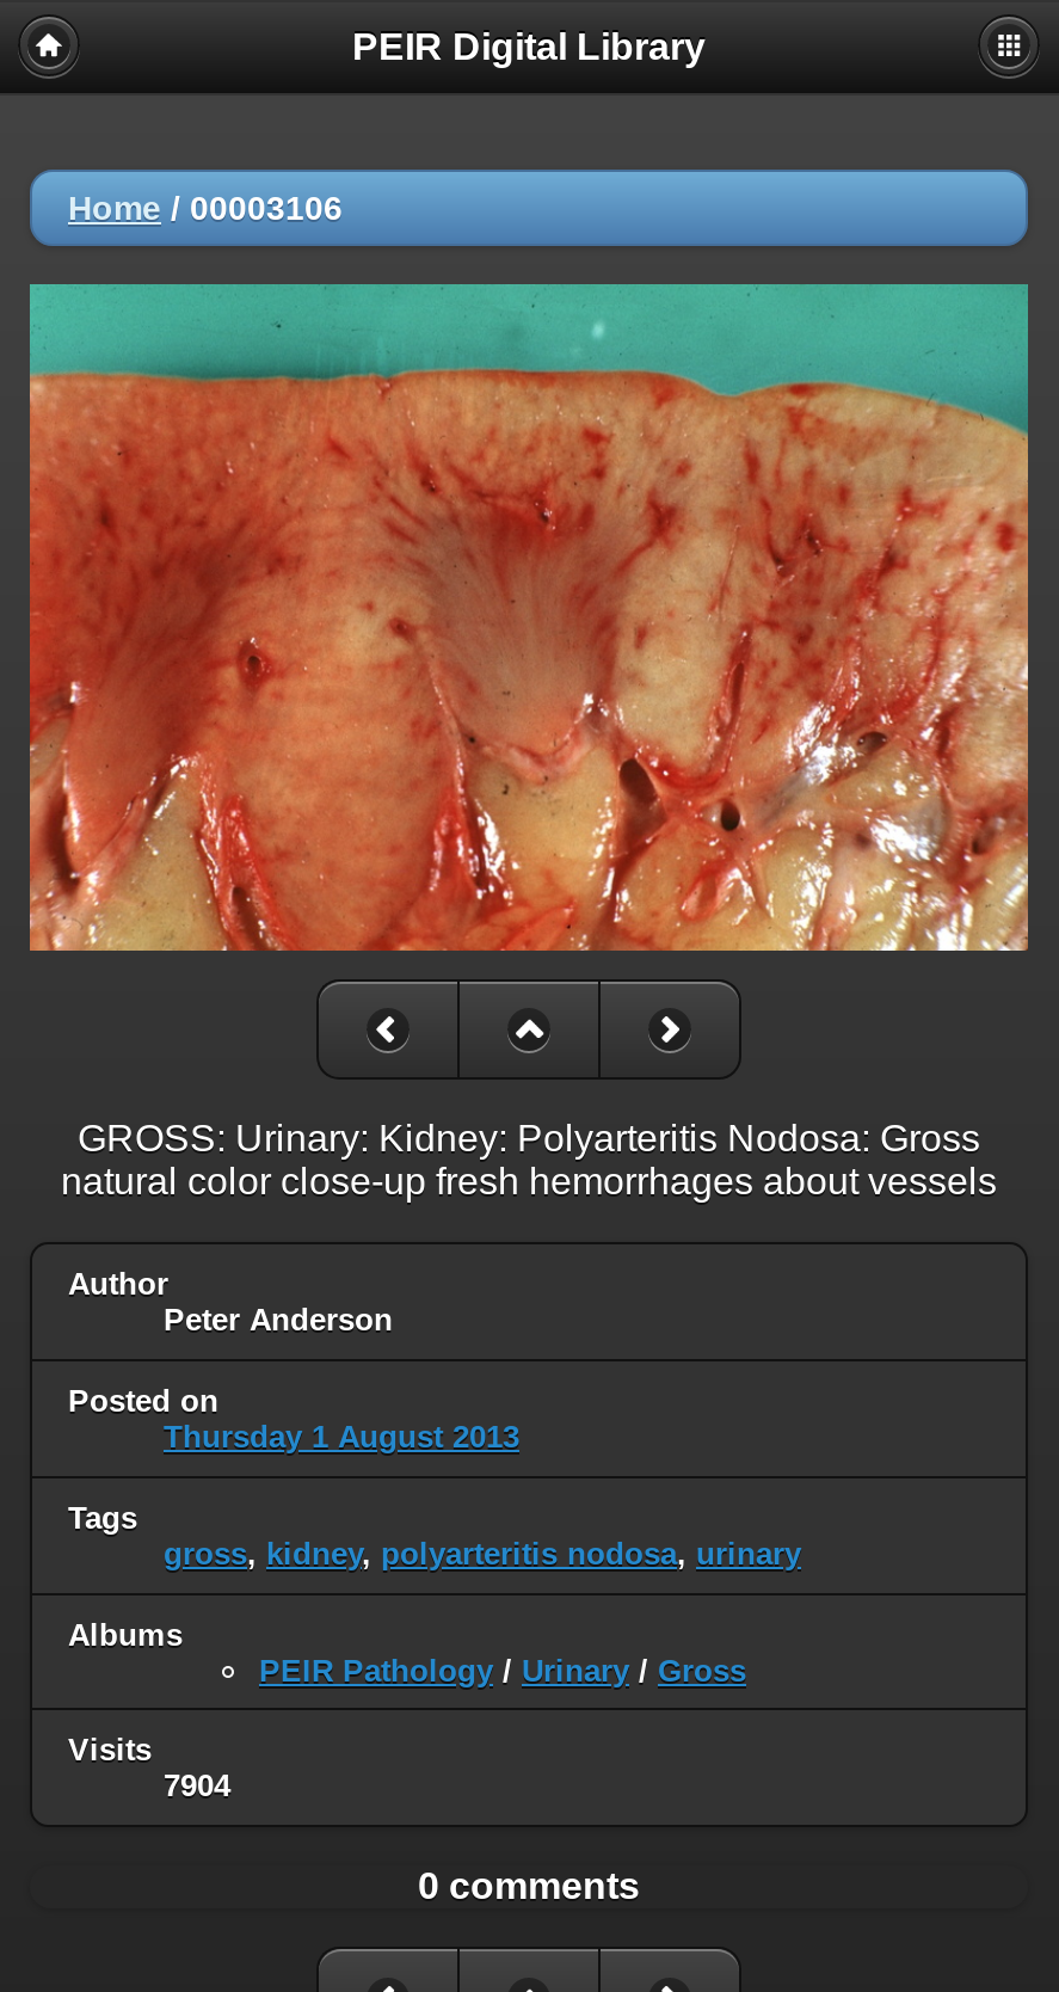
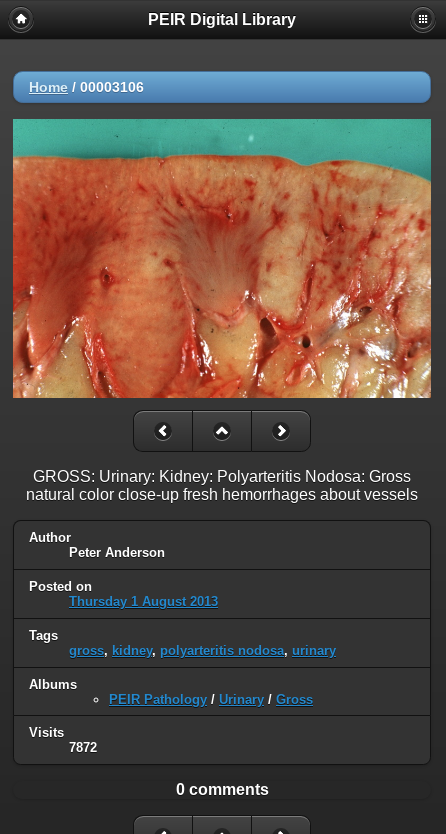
[164,1768,230,1804] 7904 -> [69,740,97,755] 7872

